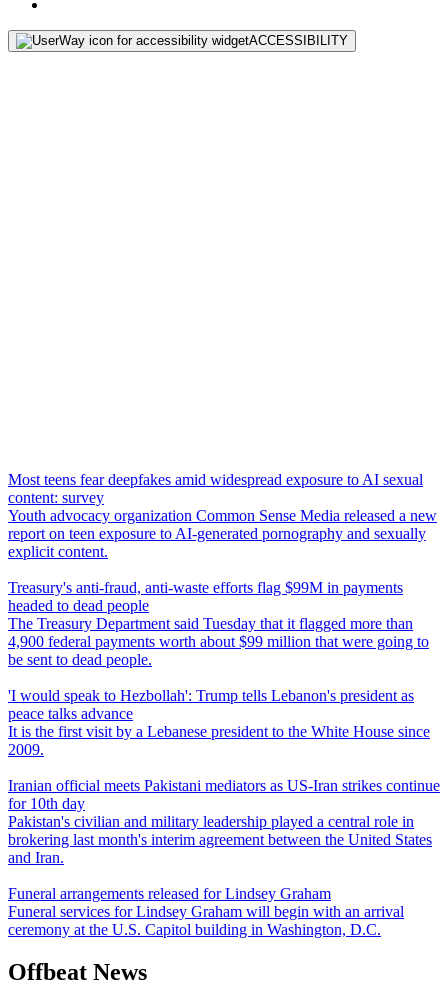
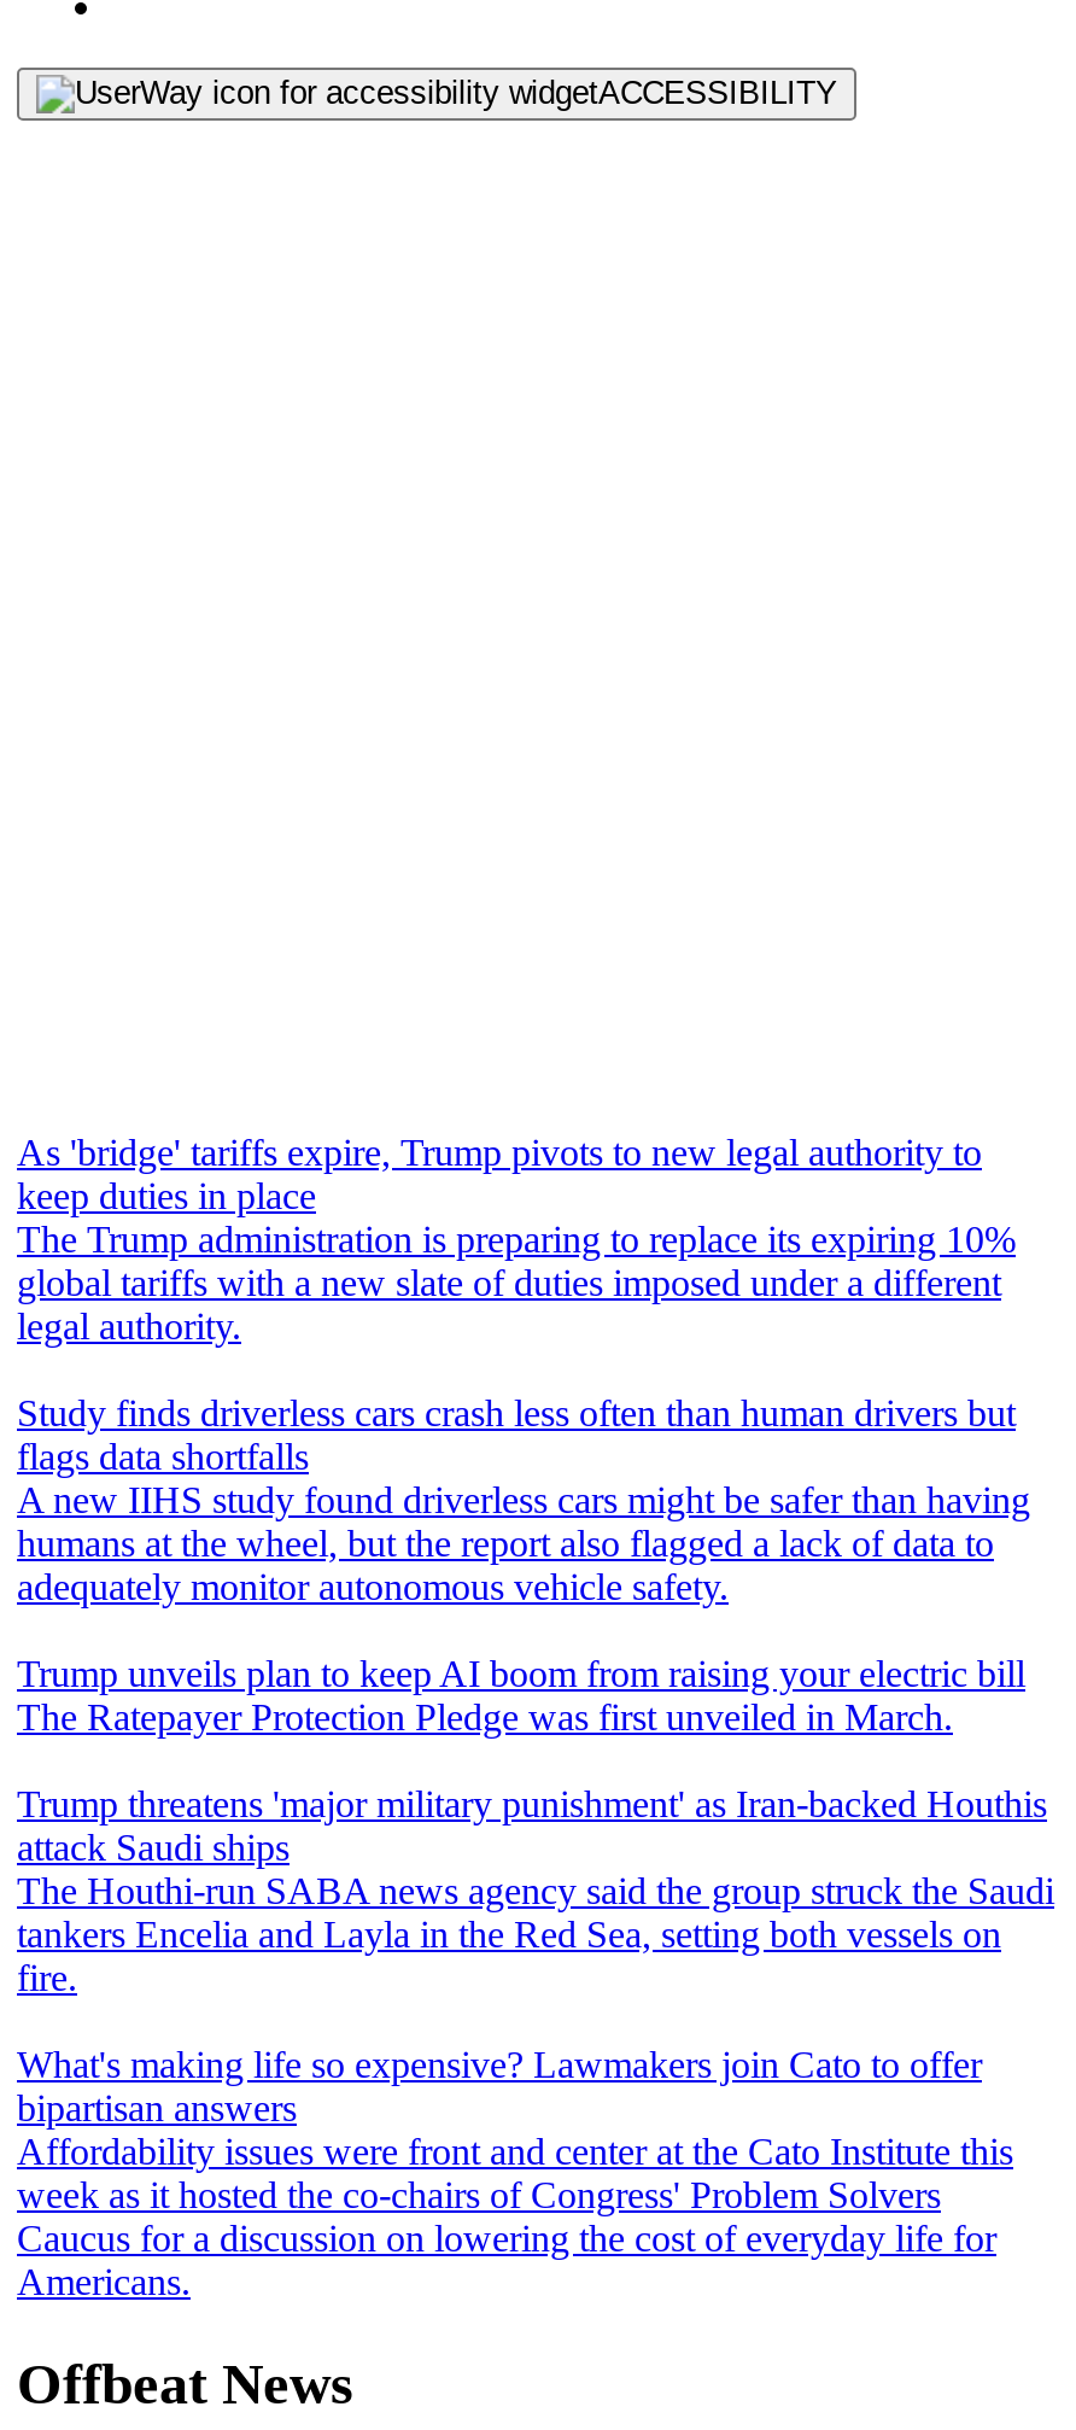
[8,471,437,560] Most teens fear deepfakes amid widespread exposure to AI sexual | content: survey | Youth advocacy organization Common Sense Media released a new | report on teen exposure to AI-generated pornography and sexually | explicit content. -> [17,1132,1016,1347] As 'bridge' tariffs expire, Trump pivots to new legal authority to | keep duties in place | The Trump administration is preparing to replace its expiring 10% | global tariffs with a new slate of duties imposed under a different | legal authority.
[8,579,429,668] Treasury's anti-fraud, anti-waste efforts flag $99M in payments | headed to dead people | The Treasury Department said Tuesday that it flagged more than | 4,900 federal payments worth about $99 million that were going to | be sent to dead people. -> [17,1392,1030,1607] Study finds driverless cars crash less often than human drivers but | flags data shortfalls | A new IIHS study found driverless cars might be safer than having | humans at the wheel, but the report also flagged a lack of data to | adequately monitor autonomous vehicle safety.
[8,687,430,758] 'I would speak to Hezbollah': Trump tells Lebanon's president as | peace talks advance | It is the first visit by a Lebanese president to the White House since | 2009. -> [17,1653,1025,1737] Trump unveils plan to keep AI boom from raising your electric bill | The Ratepayer Protection Pledge was first unveiled in March.
[8,777,440,866] Iranian official meets Pakistani mediators as US-Iran strikes continue | for 10th day | Pakistan's civilian and military leadership played a central role in | brokering last month's interim agreement between the United States | and Iran. -> [17,1783,1054,1998] Trump threatens 'major military punishment' as Iran-backed Houthis | attack Saudi ships | The Houthi-run SABA news agency said the group struck the Saudi | tankers Encelia and Layla in the Red Sea, setting both vessels on | fire.
[8,885,404,938] Funeral arrangements released for Lindsey Graham | Funeral services for Lindsey Graham will begin with an arrival | ceremony at the U.S. Capitol building in Washington, D.C. -> [17,2044,1013,2302] What's making life so expensive? Lawmakers join Cato to offer | bipartisan answers | Affordability issues were front and center at the Cato Institute this | week as it hosted the co-chairs of Congress' Problem Solvers | Caucus for a discussion on lowering the cost of everyday life for | Americans.

